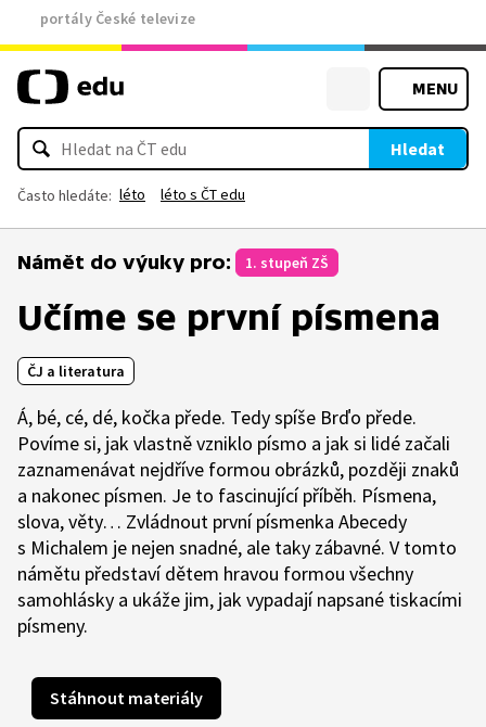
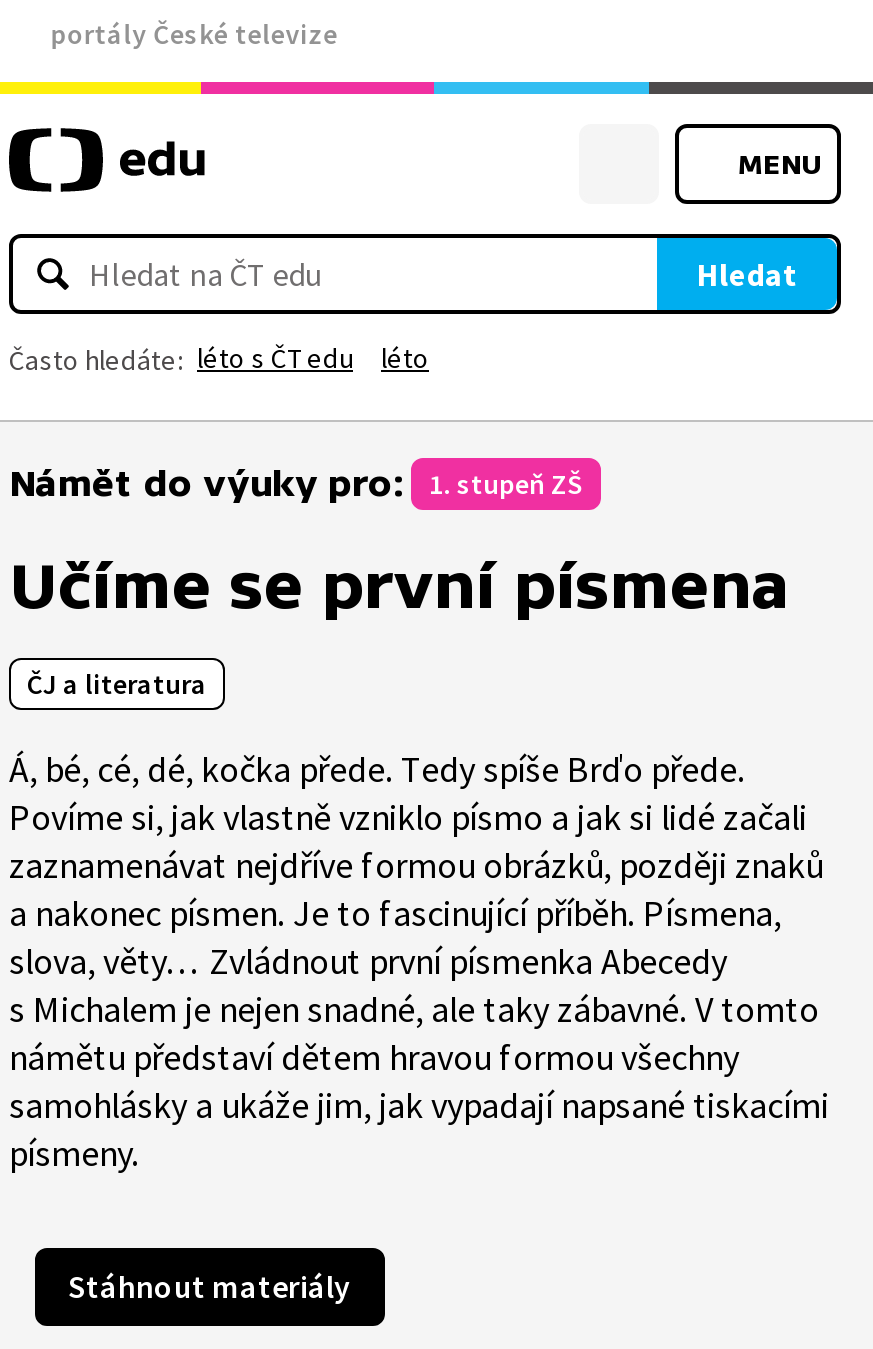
[17,184,245,205] Často hledáte: léto | léto s ČT edu -> [9,340,429,378] Často hledáte: léto s ČT edu | léto

